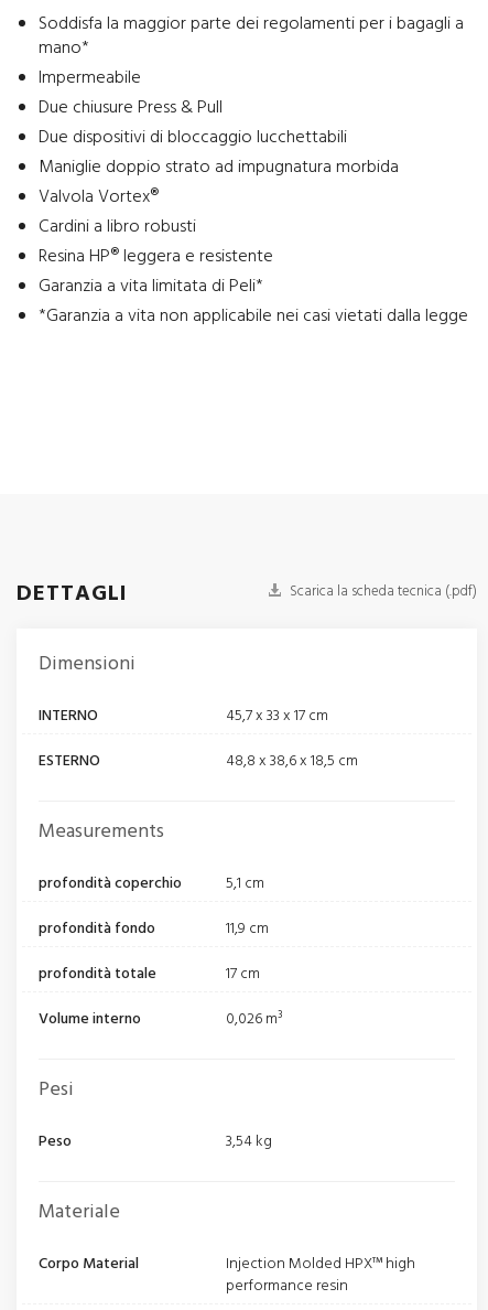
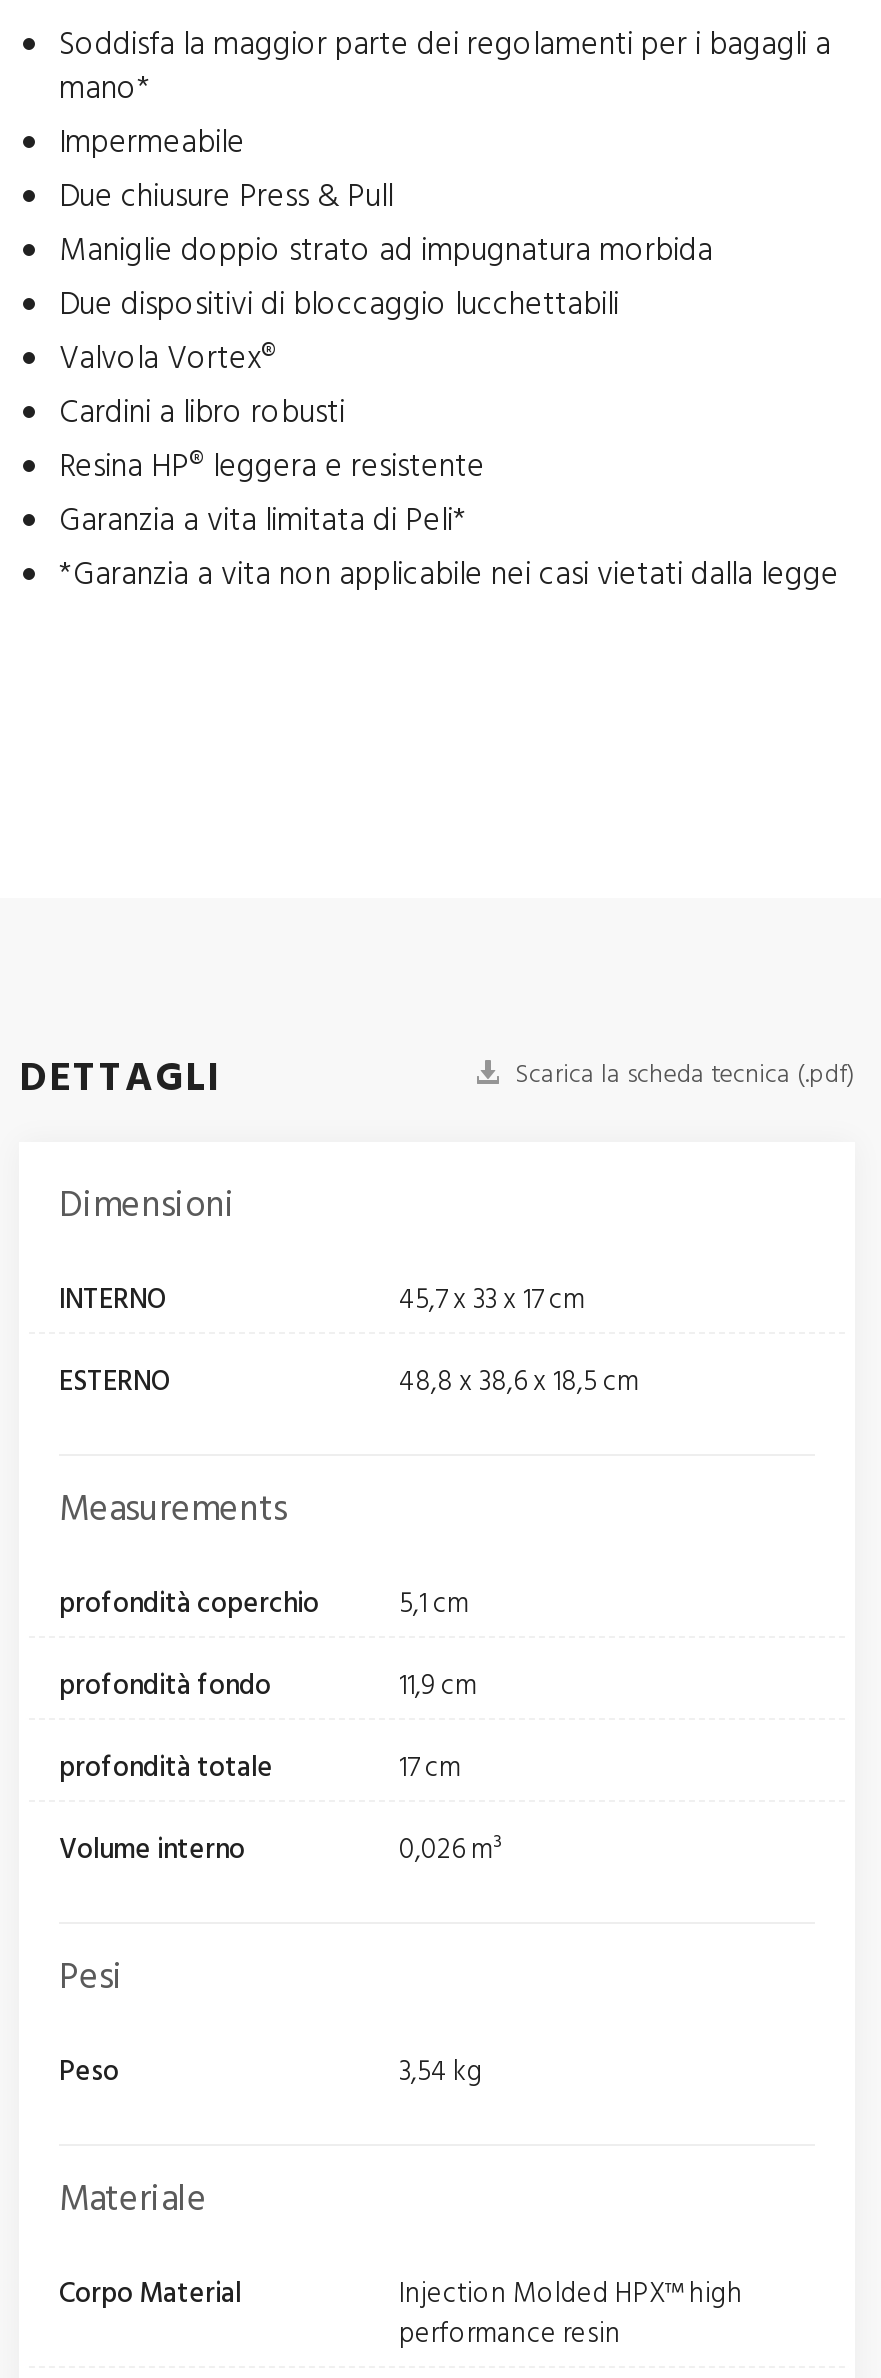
moved [39,124,347,153] -> [59,281,619,333]: Due dispositivi di bloccaggio lucchettabili
moved [39,154,399,182] -> [59,227,713,279]: Maniglie doppio strato ad impugnatura morbida

